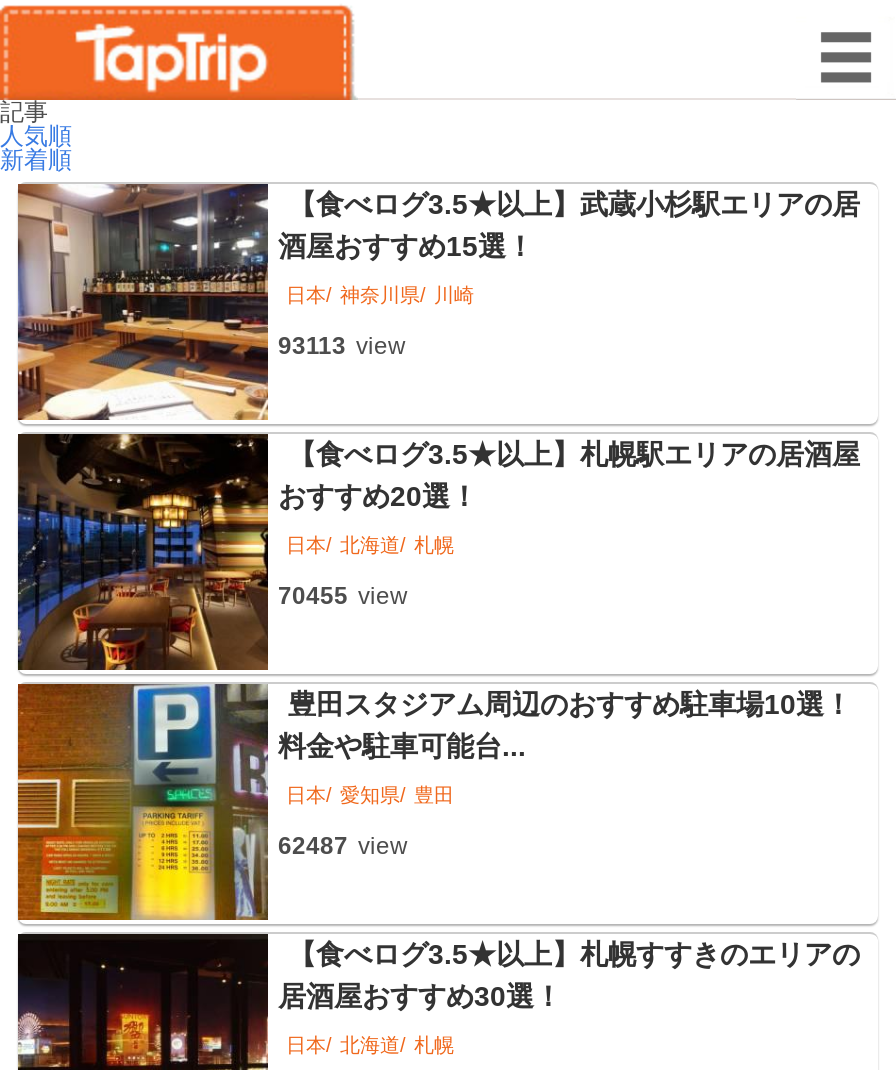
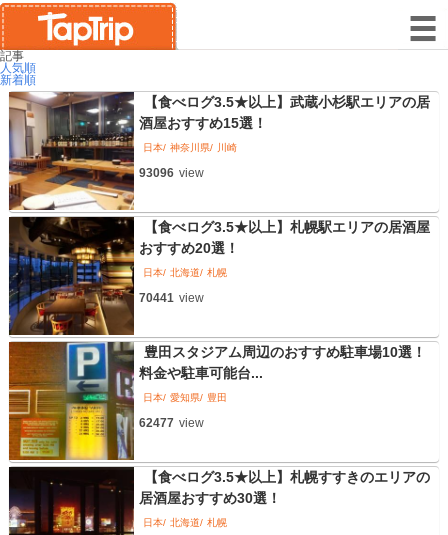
[278,332,406,360] 93113 view -> [139,166,204,180] 93096 view
[278,582,408,610] 70455 view -> [139,291,204,305] 70441 view
[278,832,408,860] 62487 view -> [139,416,204,430] 62477 view

